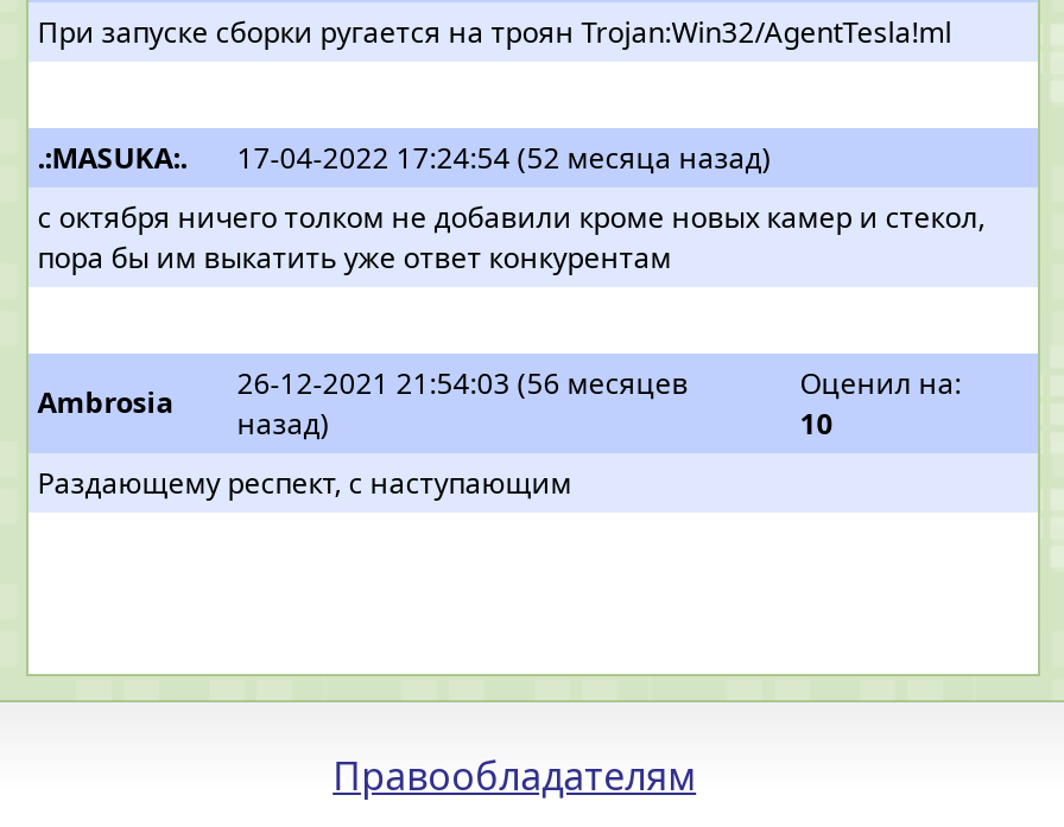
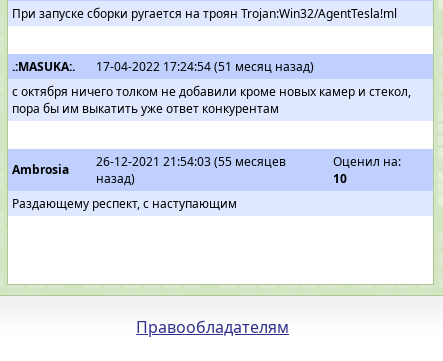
[38,138,771,178] .:MASUKA:. 17-04-2022 17:24:54 (52 месяца назад) -> [12,58,314,75] .:MASUKA:. 17-04-2022 17:24:54 (51 месяц назад)
[38,363,688,422] Ambrosia 26-12-2021 21:54:03 (56 месяцев -> [12,153,286,178] Ambrosia 26-12-2021 21:54:03 (55 месяцев

